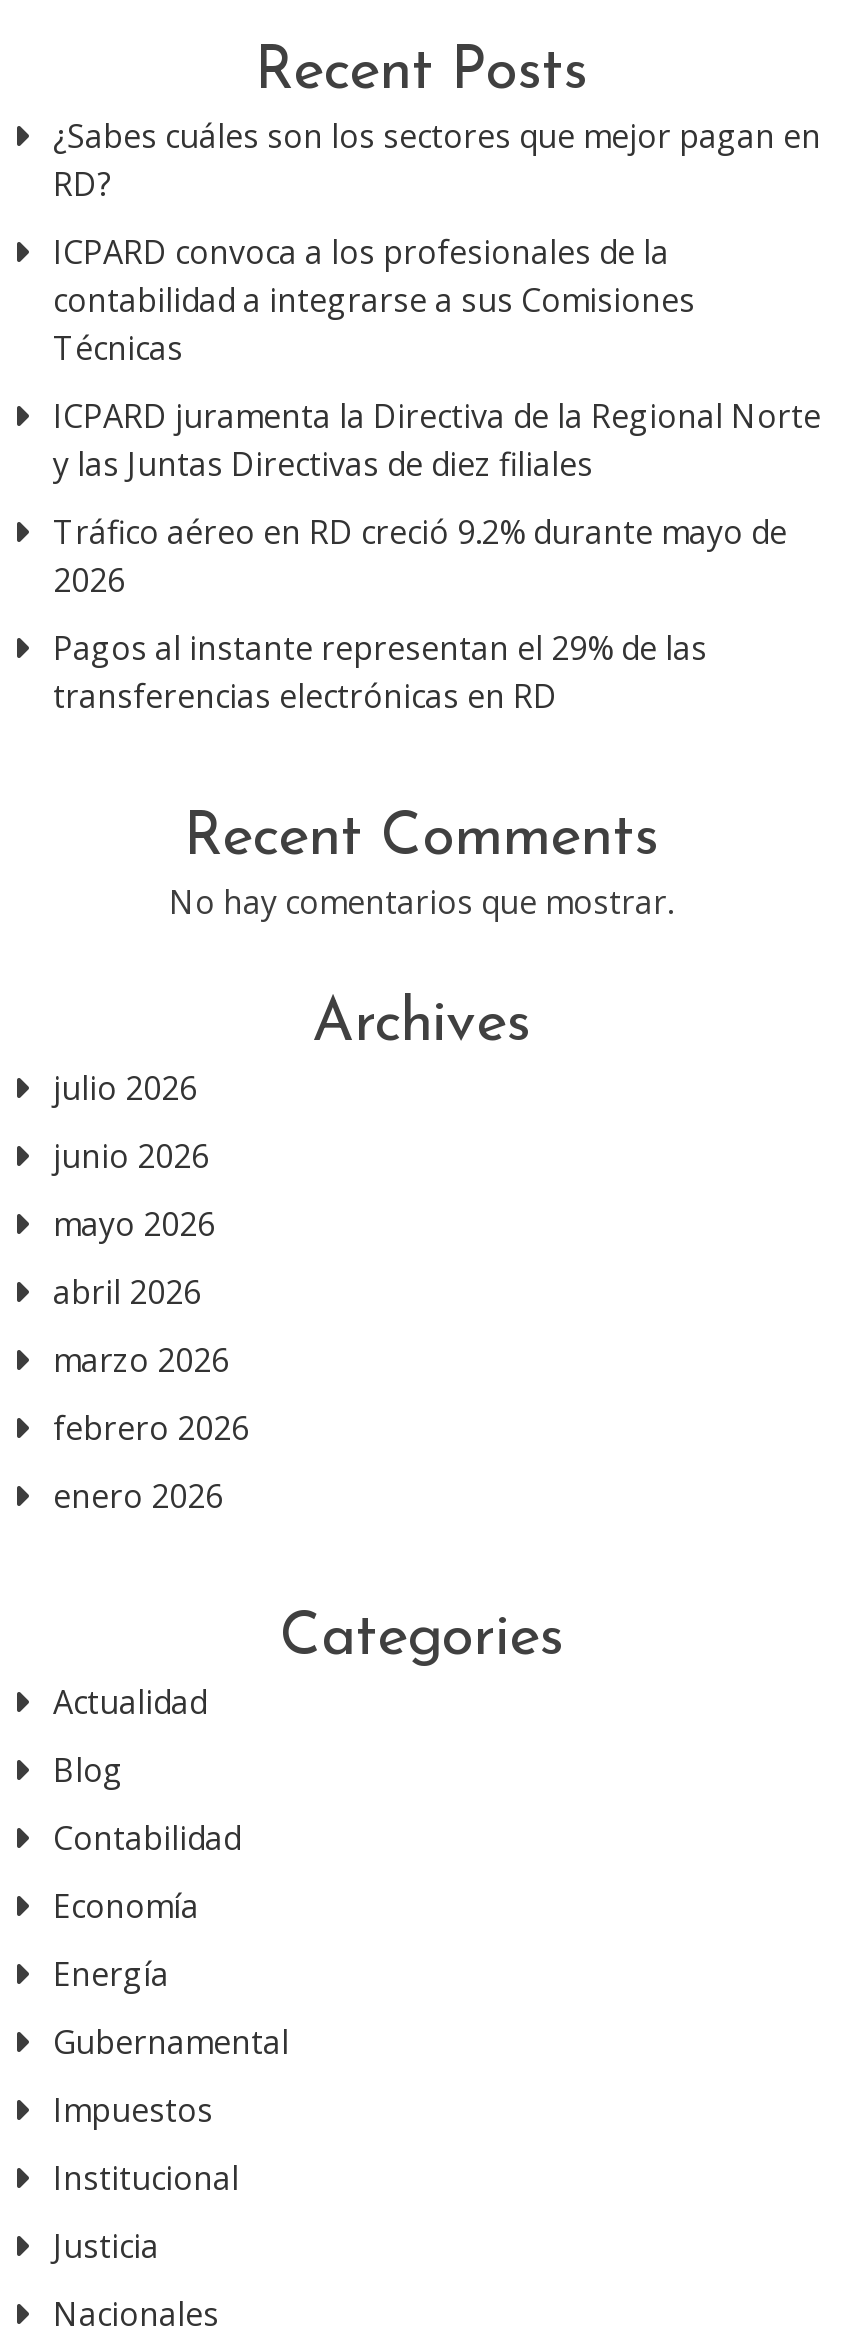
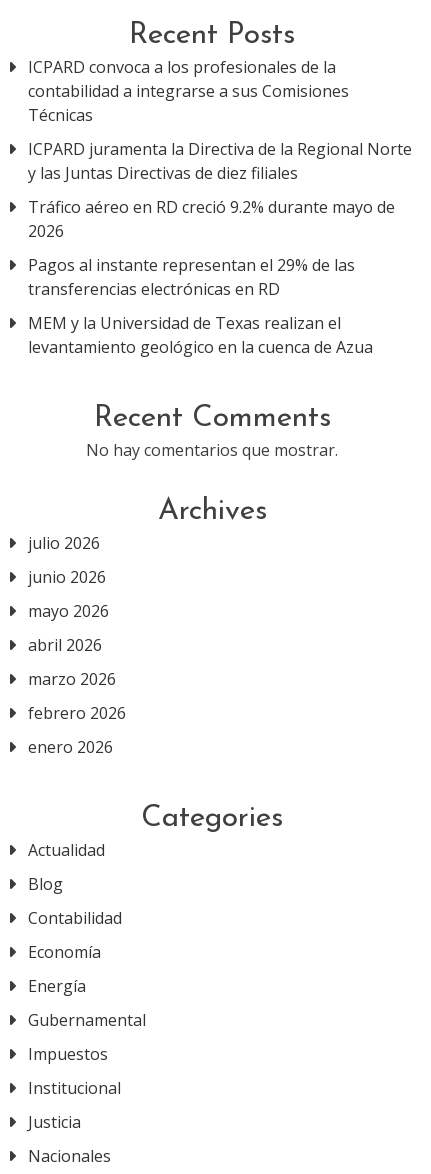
[53,115,821,207] ¿Sabes cuáles son los sectores que mejor pagan en | RD? -> none
moved [53,231,821,719] -> [28,56,412,300]: ICPARD convoca a los profesionales de la | contabilidad a integrarse a sus Comisiones | Técnicas | ... | Pagos al instante representan el 29% de las | transferencias electrónicas en RD
none -> [28,312,373,358] MEM y la Universidad de Texas realizan el | levantamiento geológico en la cuenca de Azua

